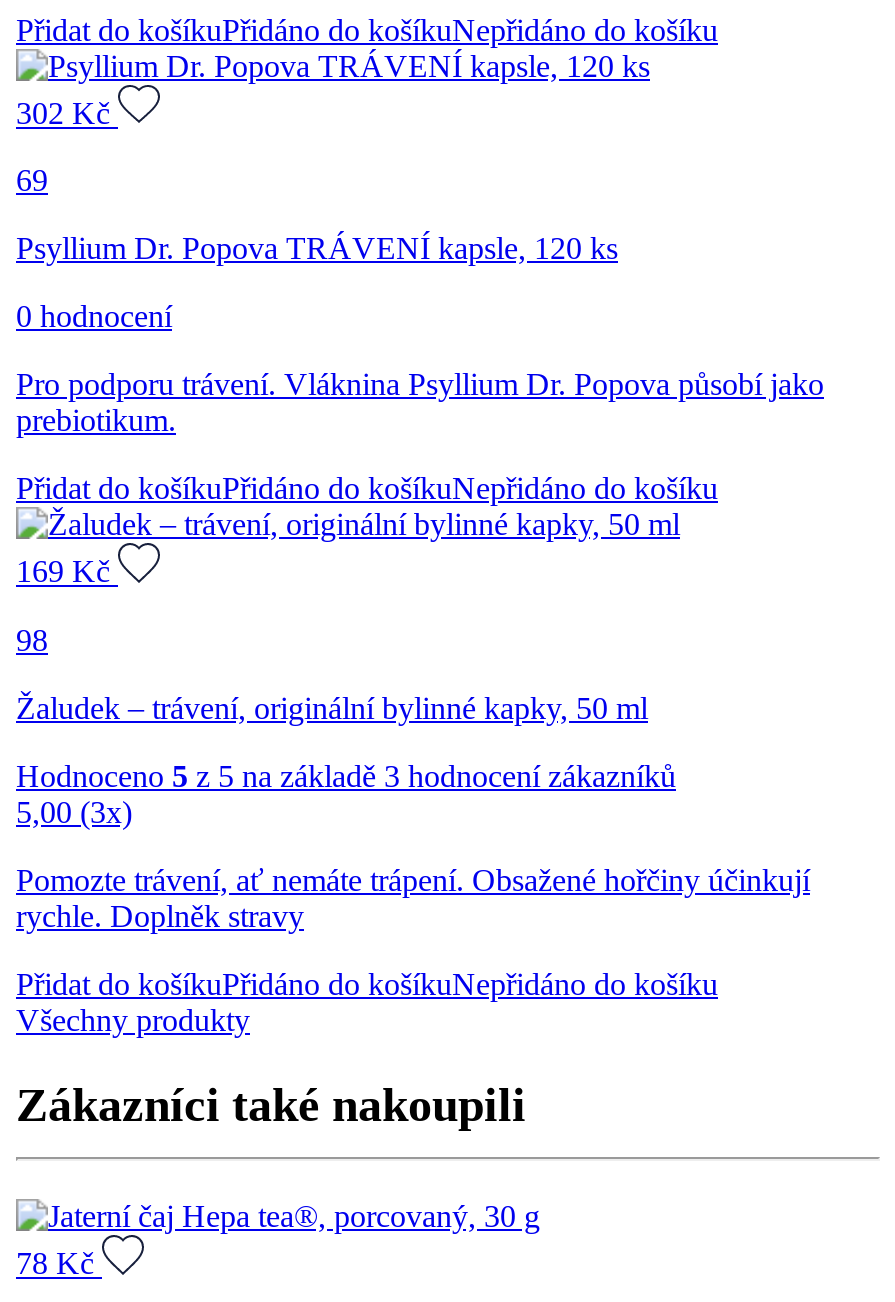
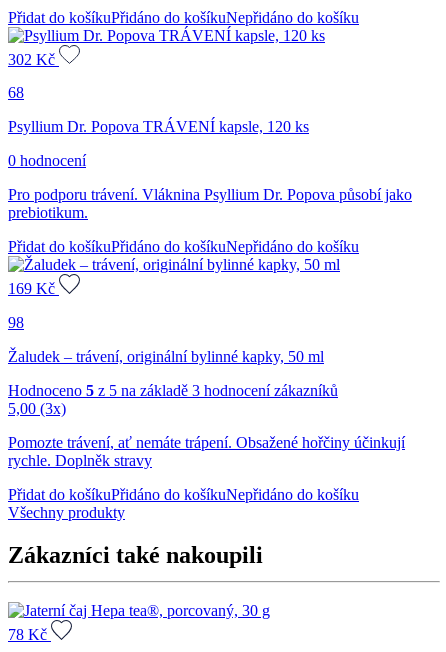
[16,163,48,197] 69 -> [8,84,24,101] 68

